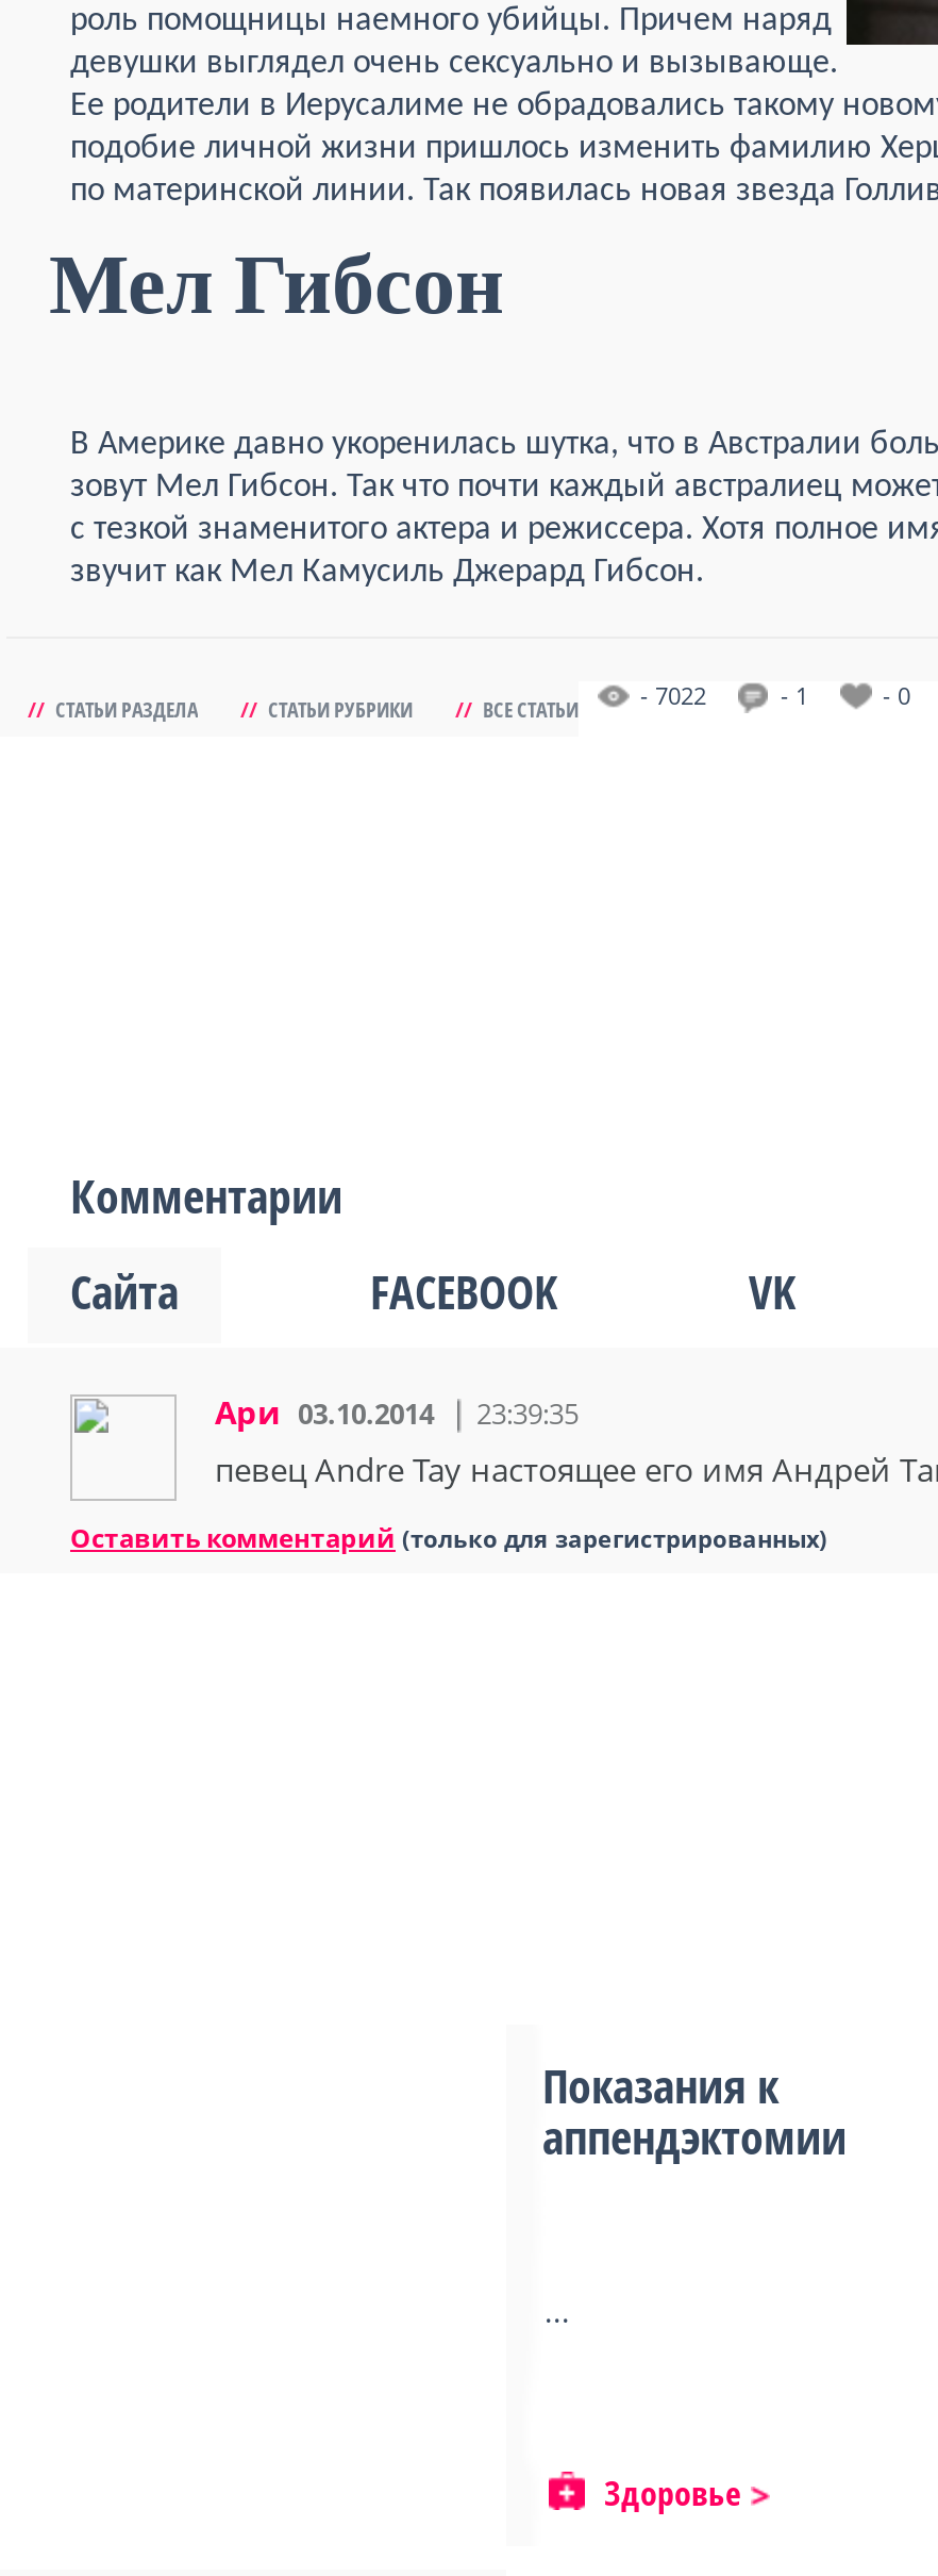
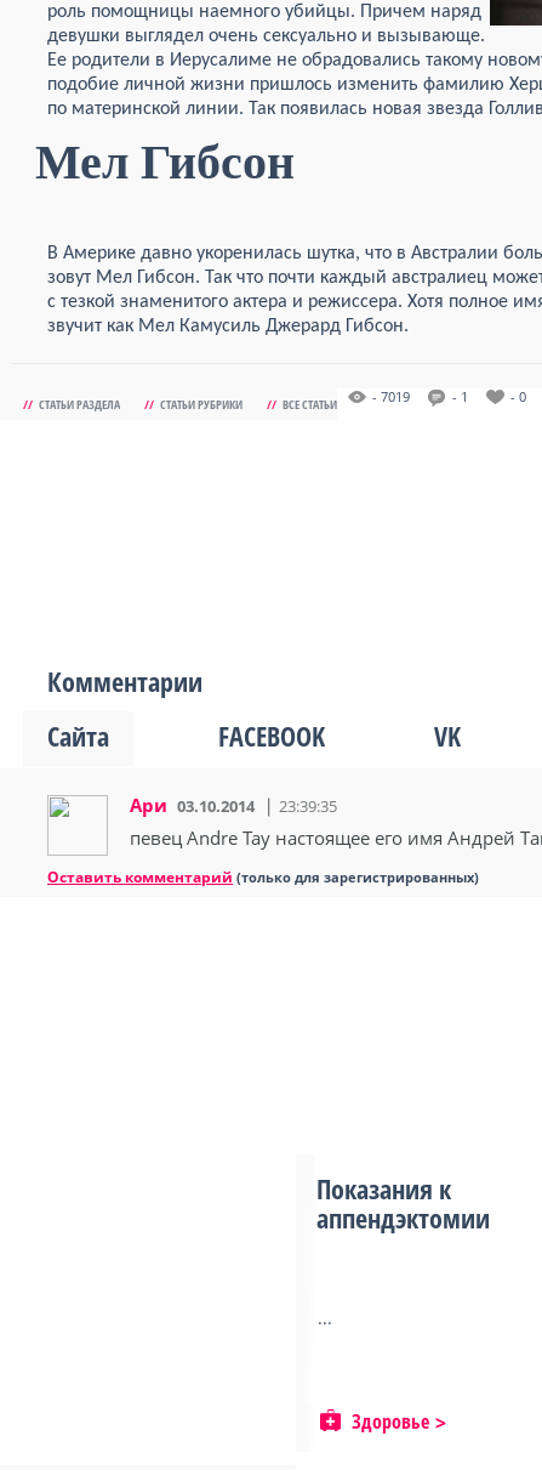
[640,679,706,711] - 7022 -> [372,387,410,405] - 7019

